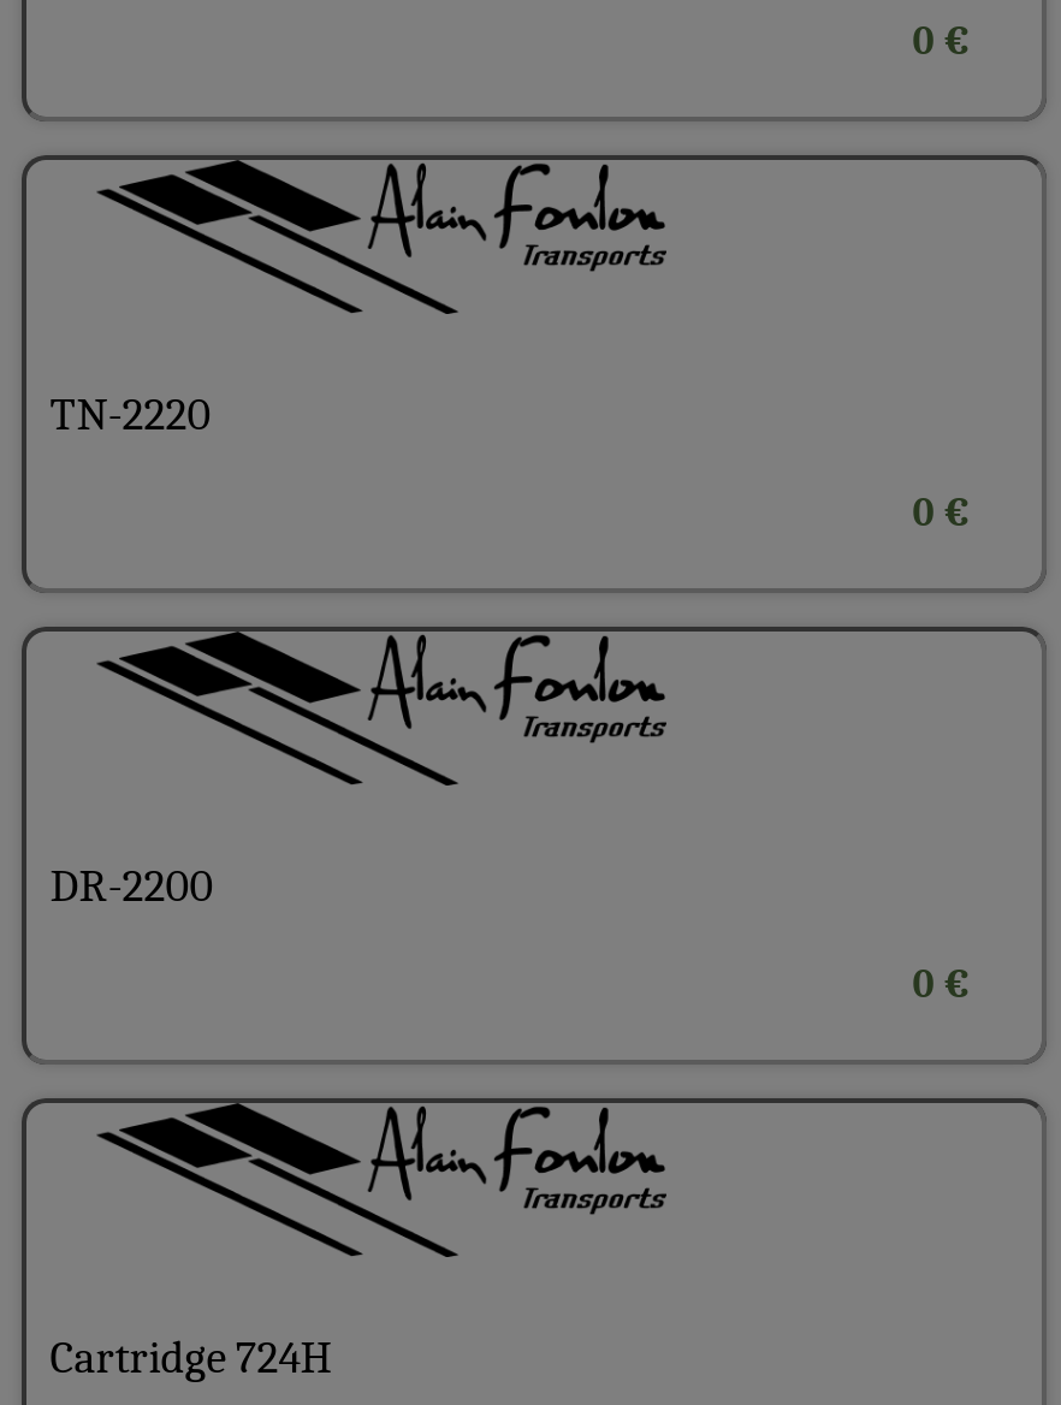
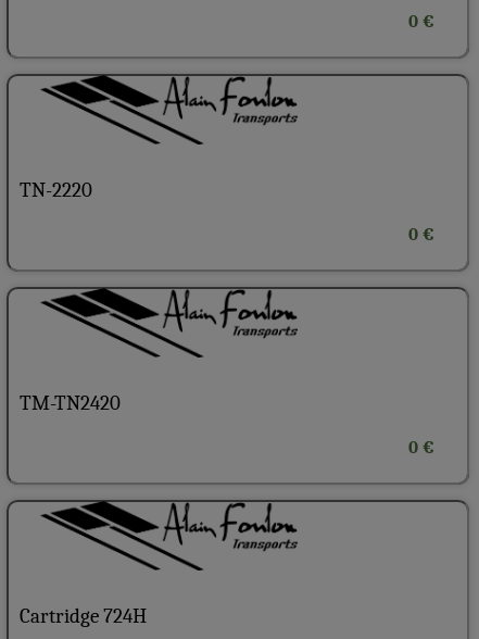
[50,859,213,912] DR-2200 -> [19,391,120,415] TM-TN2420

